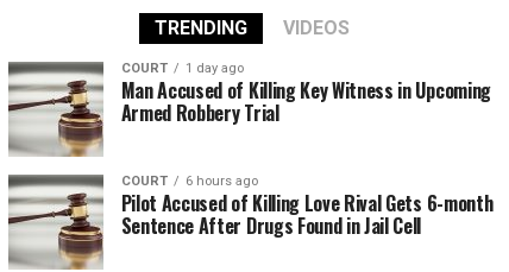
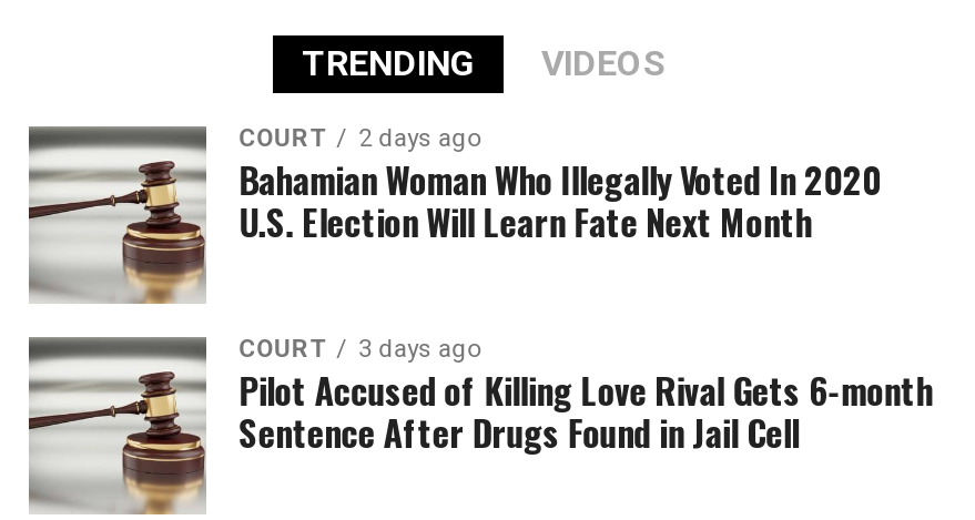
[121,61,491,127] 1 day ago | Man Accused of Killing Key Witness in Upcoming | Armed Robbery Trial -> [239,124,881,248] 2 days ago | Bahamian Woman Who Illegally Voted In 2020 | U.S. Election Will Learn Fate Next Month
[121,173,258,189] COURT 6 hours ago -> [239,335,481,364] COURT 3 days ago

